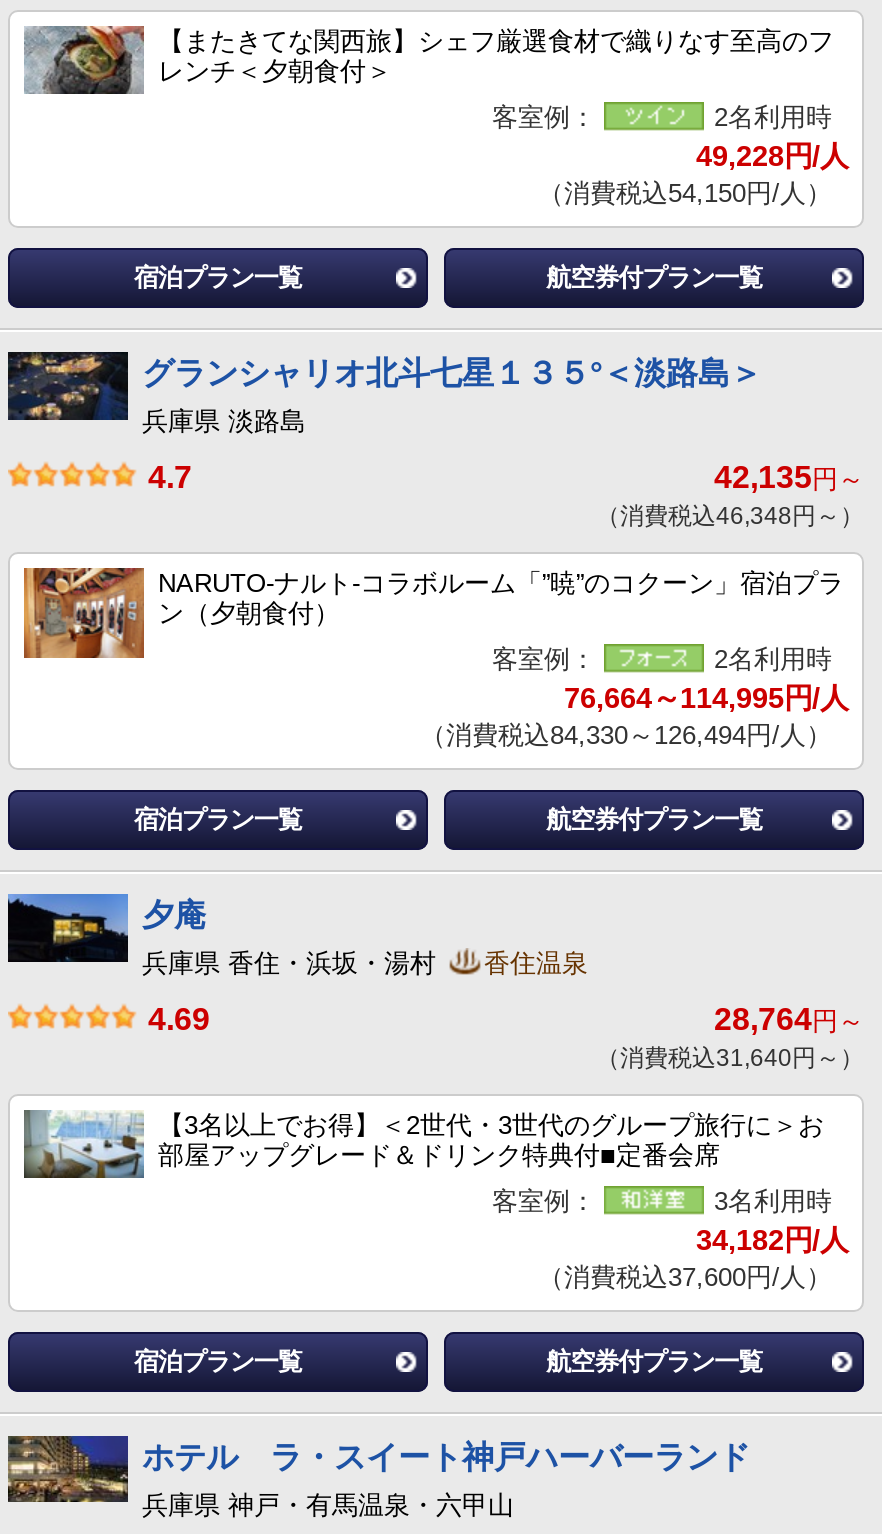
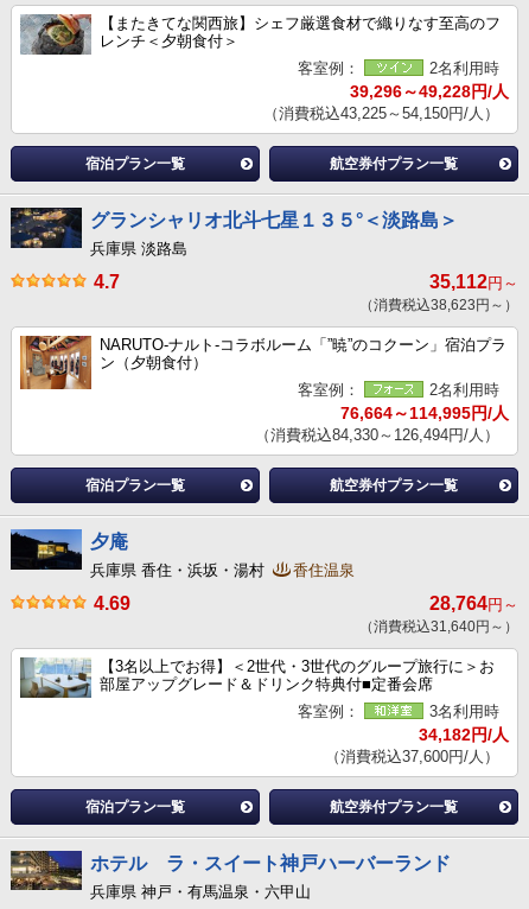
[538,140,848,208] 49,228円/人 | （消費税込54,150円/人） -> [263,82,509,122] 39,296～49,228円/人 | （消費税込43,225～54,150円/人）
[714,460,864,494] 42,135円～ -> [429,272,518,292] 35,112円～
[596,502,864,530] （消費税込46,348円～） -> [359,297,518,313] （消費税込38,623円～）

